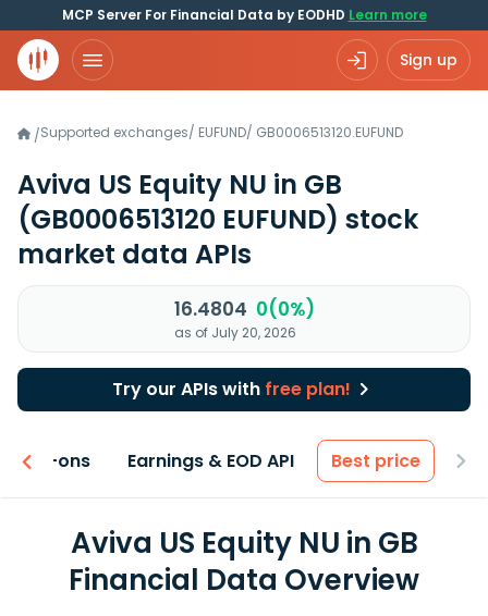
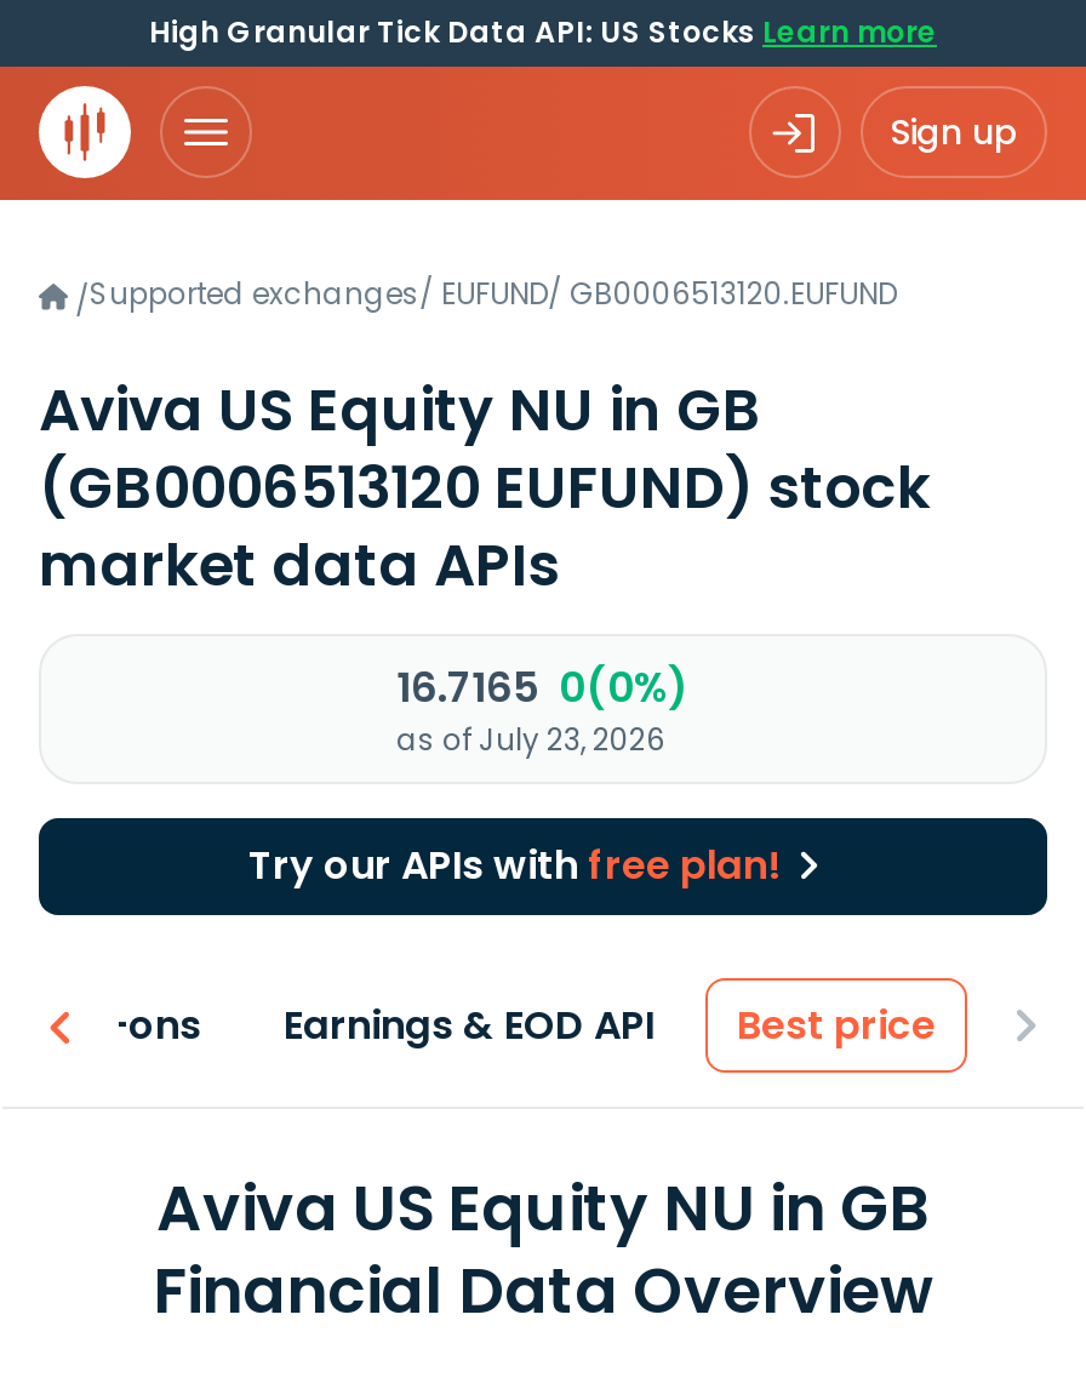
[62,5,426,24] MCP Server For Financial Data by EODHD Learn more -> [149,11,937,52] High Granular Tick Data API: US Stocks Learn more
[174,296,314,322] 16.4804 0(0%) -> [396,658,690,716] 16.7165 0(0%)
[174,323,296,342] as of July 20, 2026 -> [396,719,665,760] as of July 23, 2026

